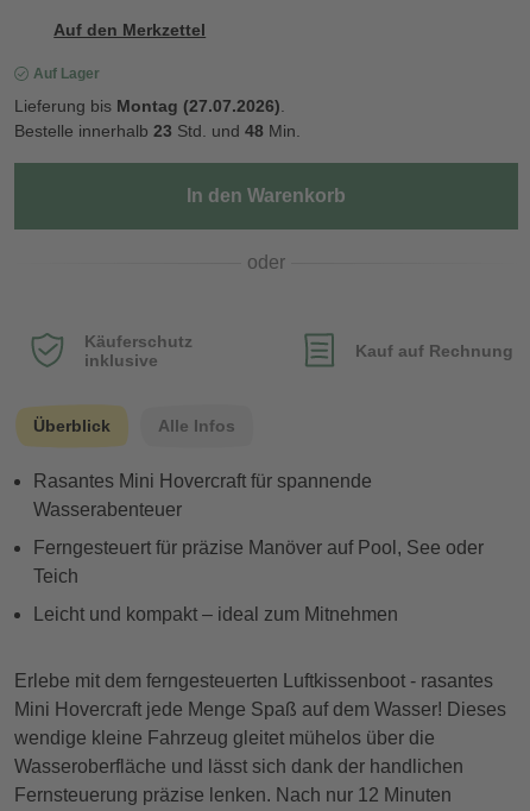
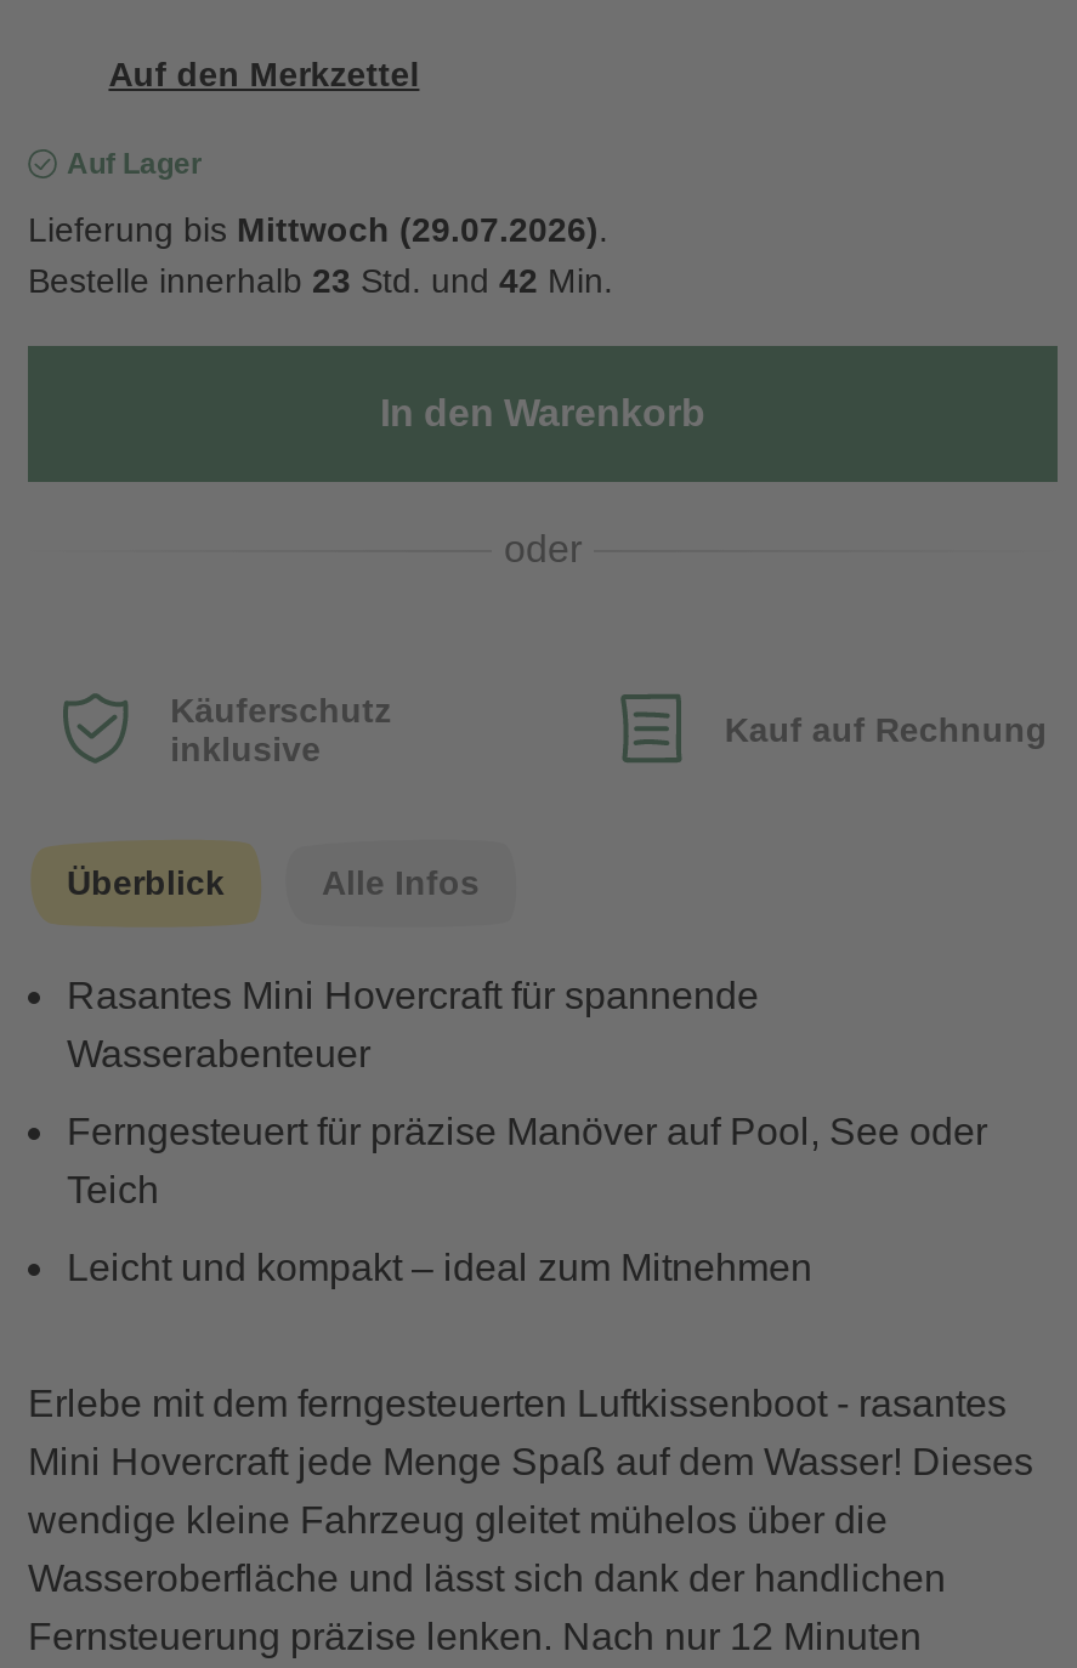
[14,97,285,116] Lieferung bis Montag (27.07.2026). -> [28,211,608,249] Lieferung bis Mittwoch (29.07.2026).
[14,122,301,141] Bestelle innerhalb 23 Std. und 48 Min. -> [28,261,613,300] Bestelle innerhalb 23 Std. und 42 Min.

